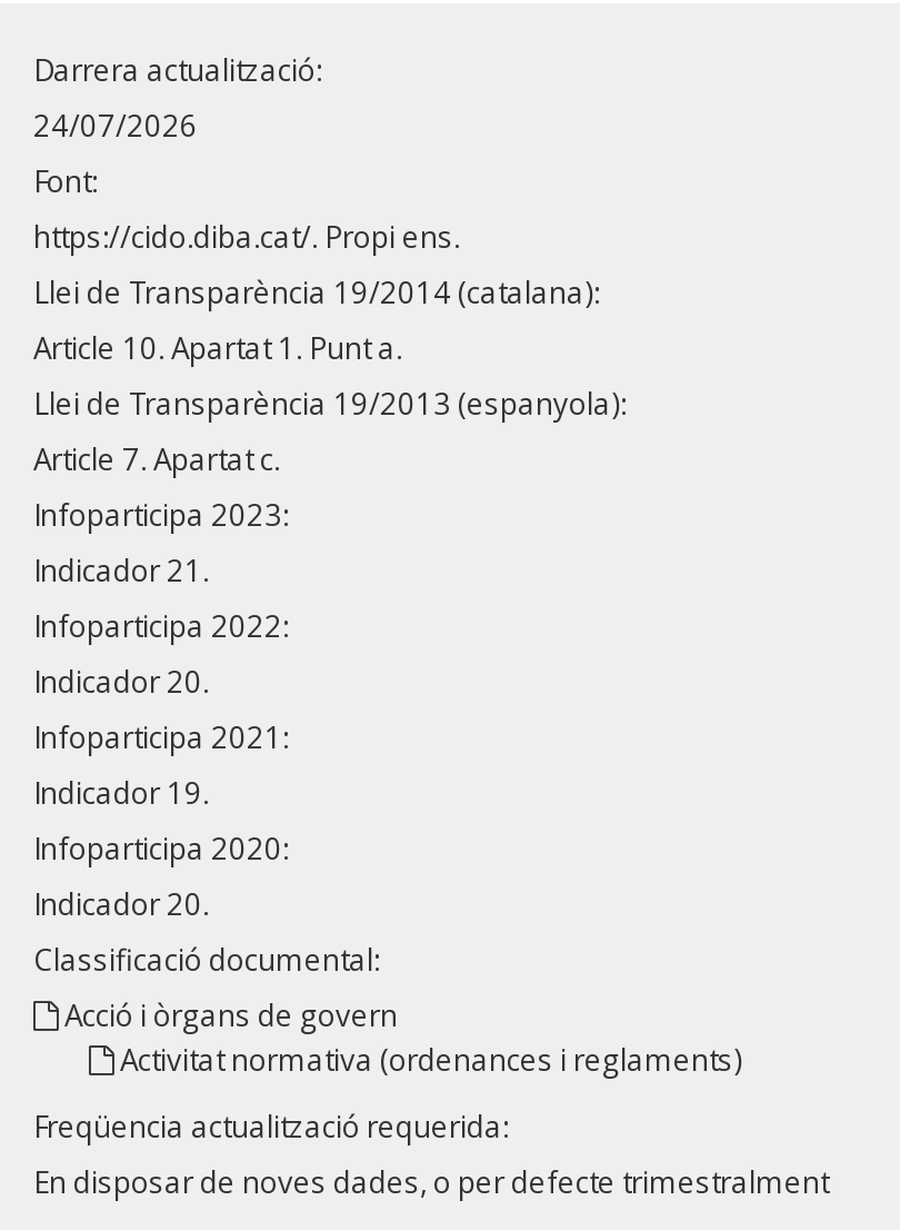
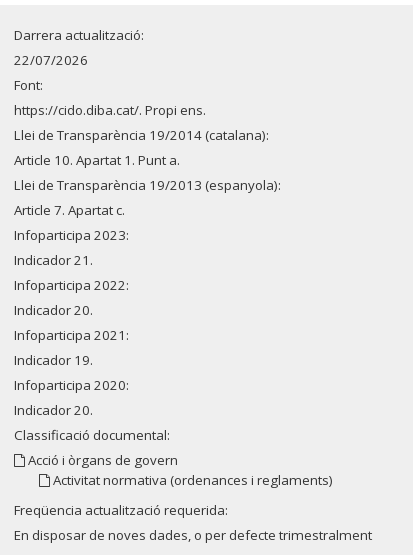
[33,105,198,145] 24/07/2026 -> [14,51,88,69] 22/07/2026

